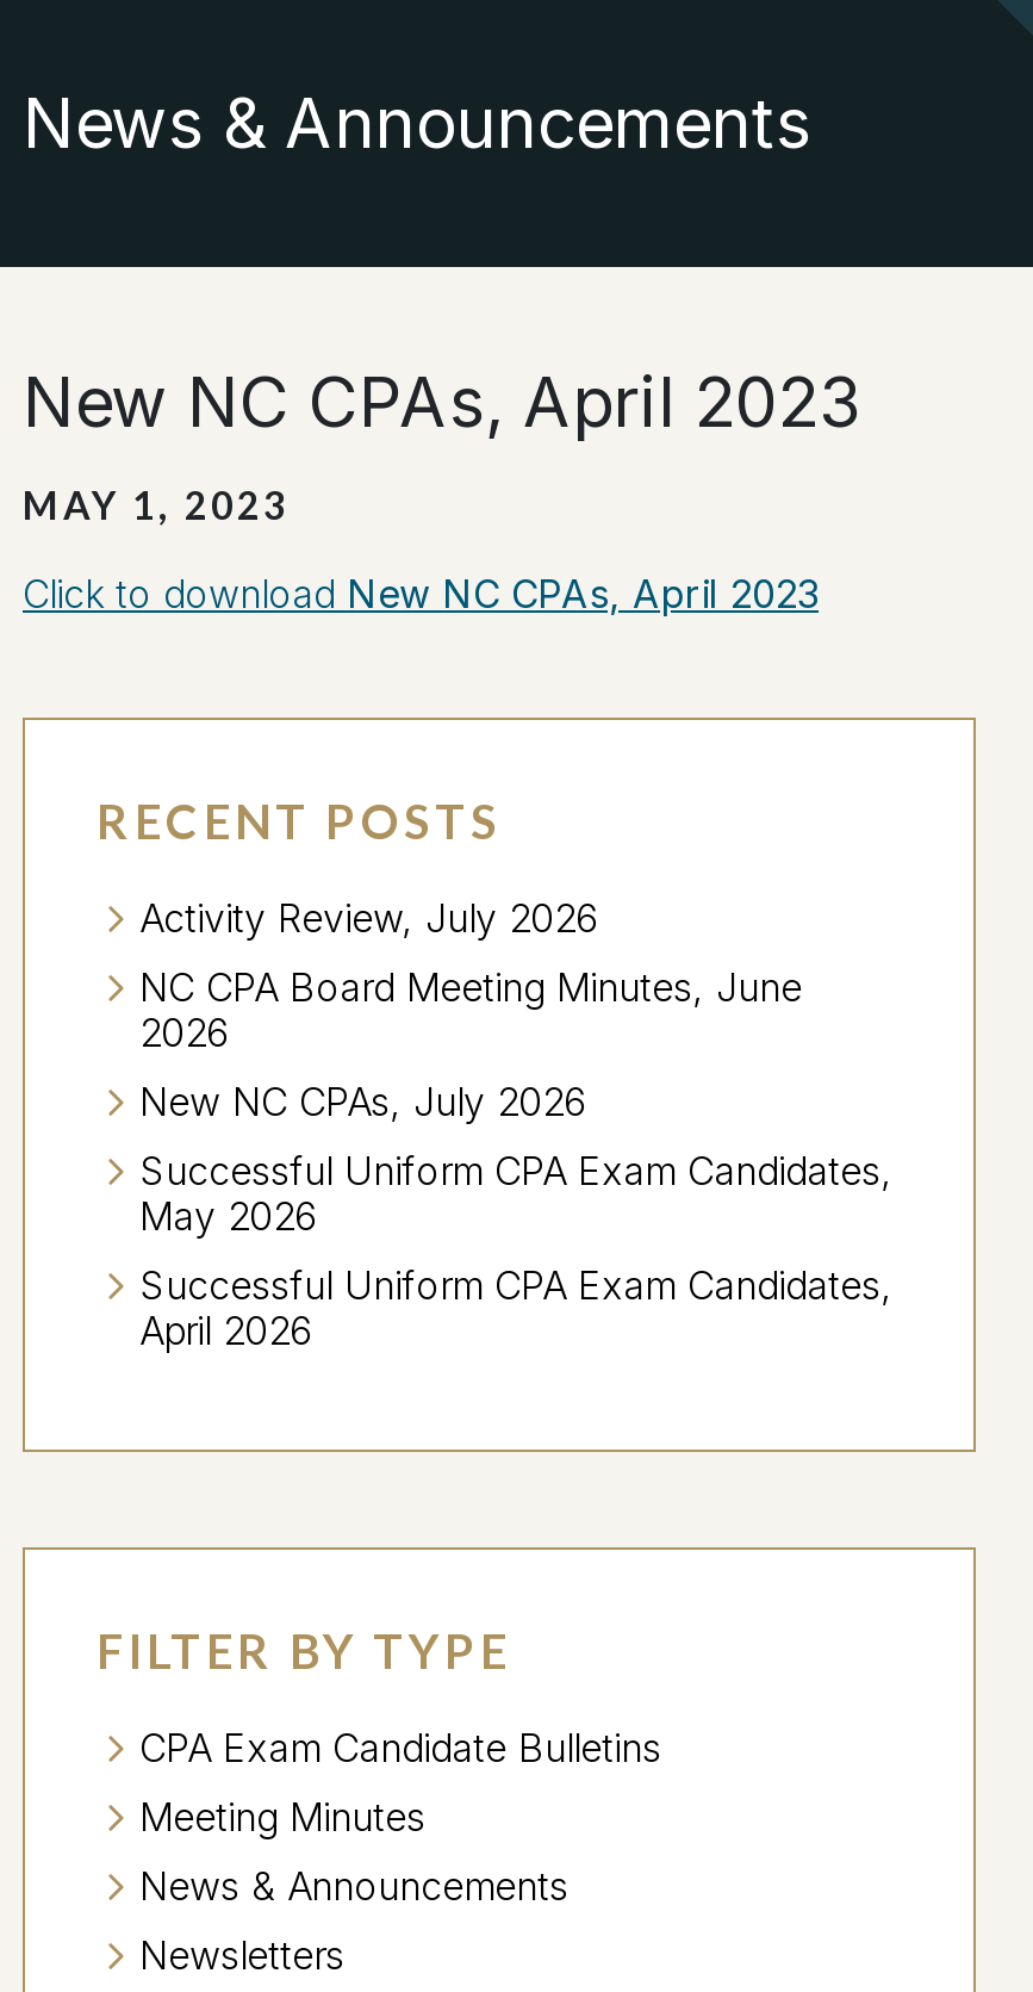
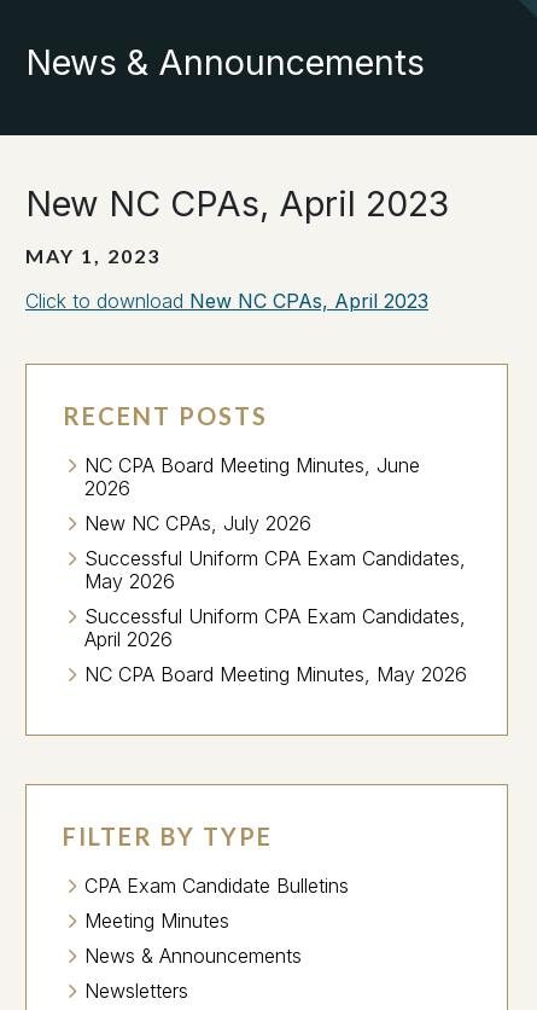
[139,894,599,942] Activity Review, July 2026 -> none
moved [139,963,892,1354] -> [84,453,466,651]: NC CPA Board Meeting Minutes, June | 2026 | New NC CPAs, July 2026 | Successful Uniform CPA Exam Candidates, | May 2026 | Successful Uniform CPA Exam Candidates, | April 2026
none -> [84,662,467,686] NC CPA Board Meeting Minutes, May 2026

